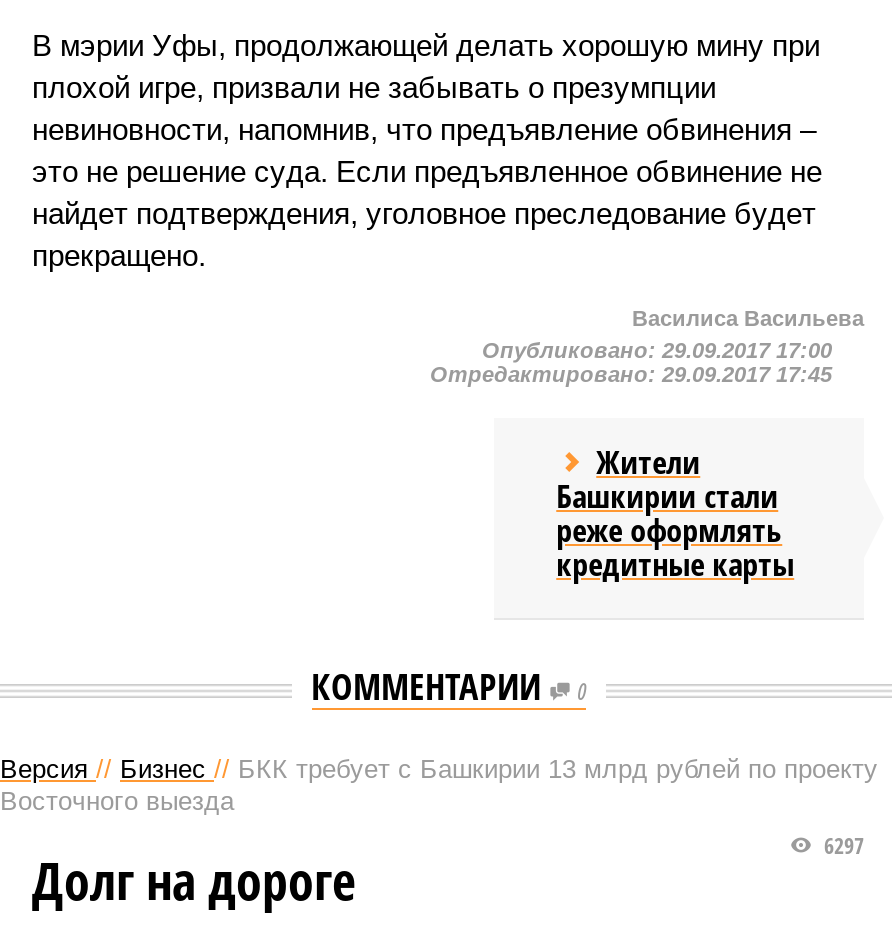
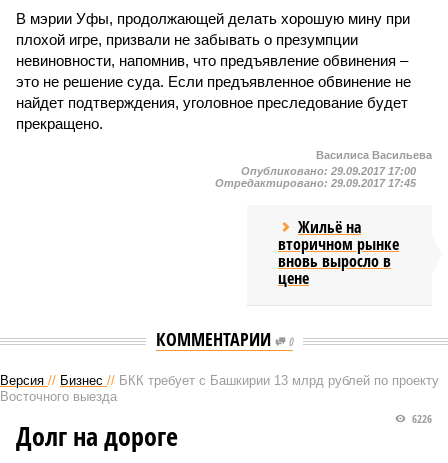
[556,440,794,586] Жители | Башкирии стали | реже оформлять | кредитные карты -> [278,216,399,289] Жильё на | вторичном рынке | вновь выросло в | цене
[818,830,864,860] 6297 -> [409,411,432,426] 6226

